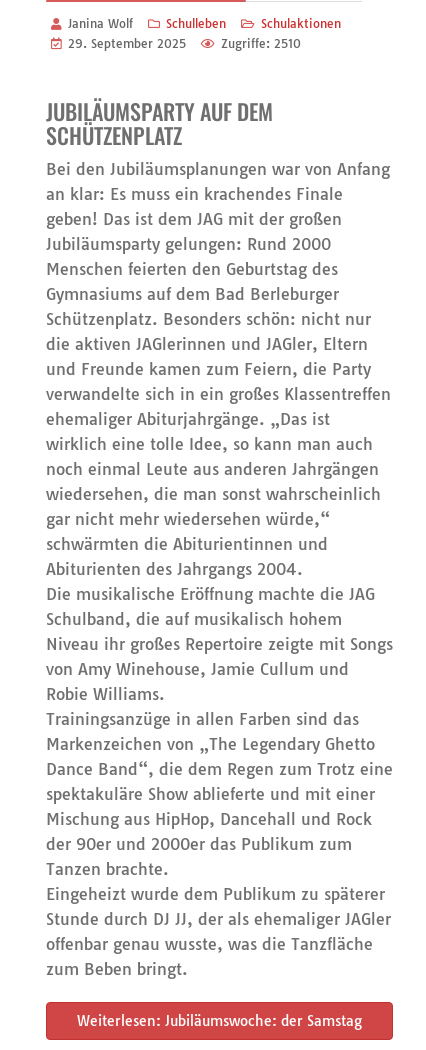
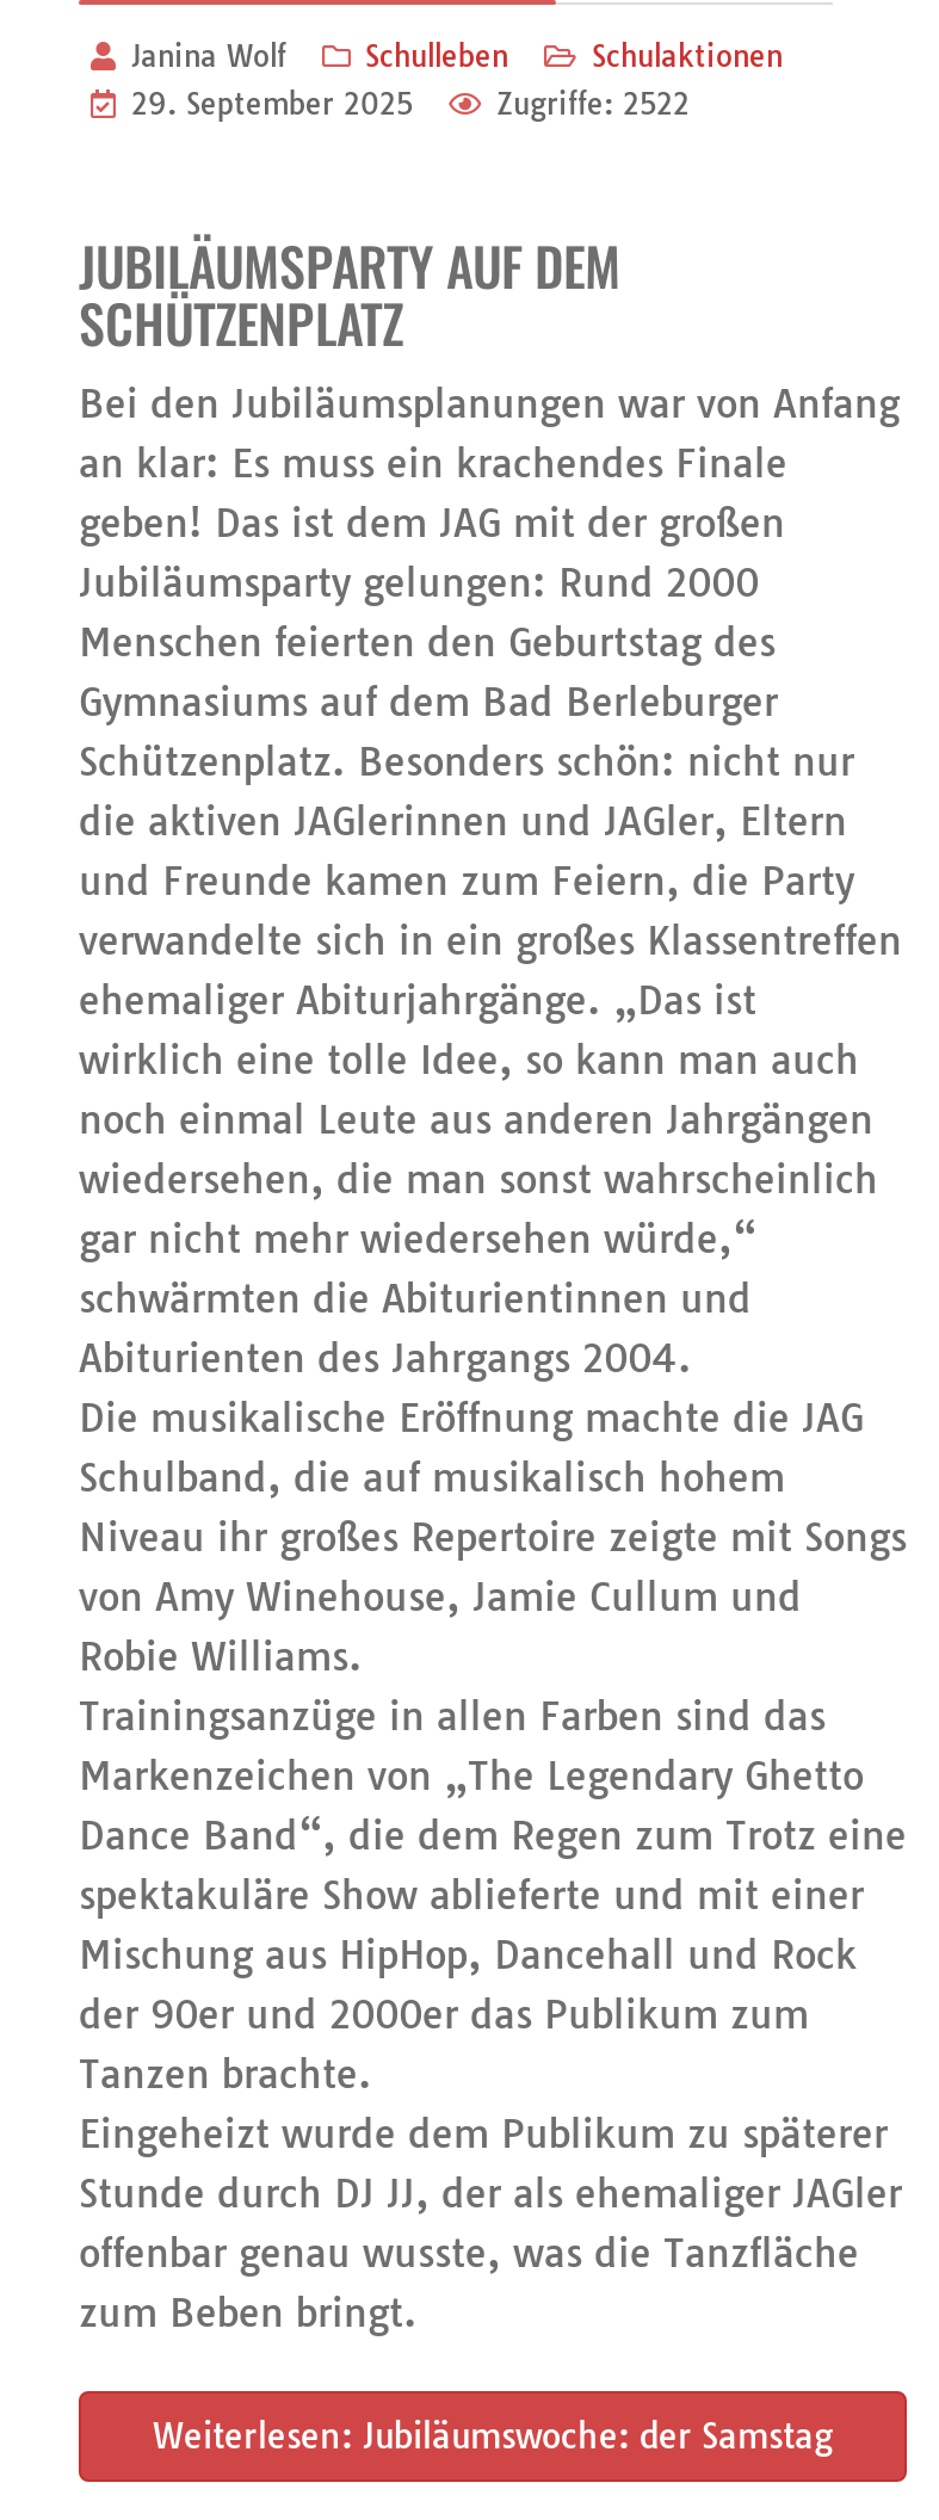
[221,36,301,51] Zugriffe: 2510 -> [496,85,690,121] Zugriffe: 2522

